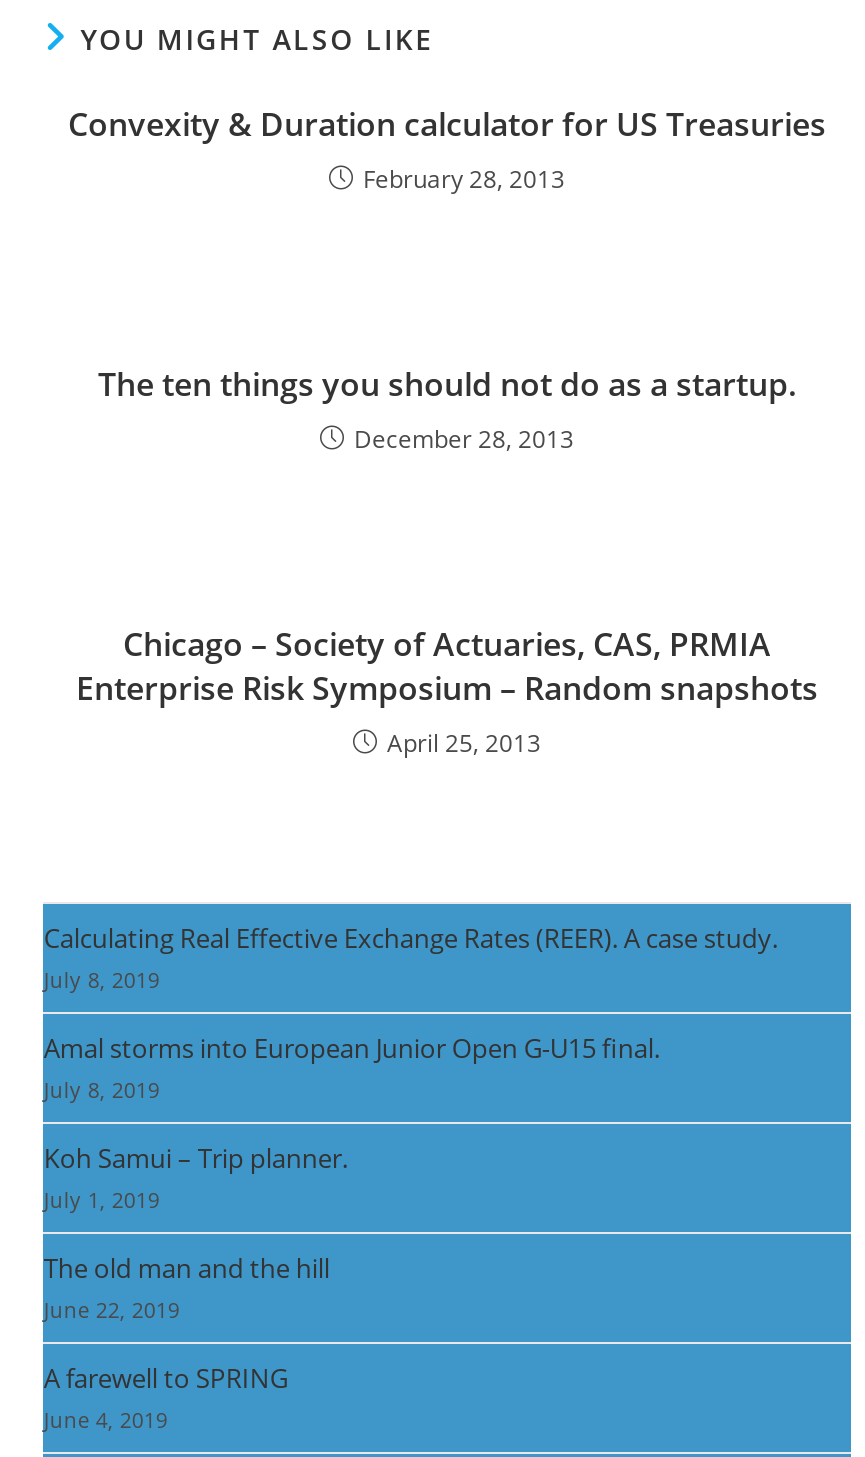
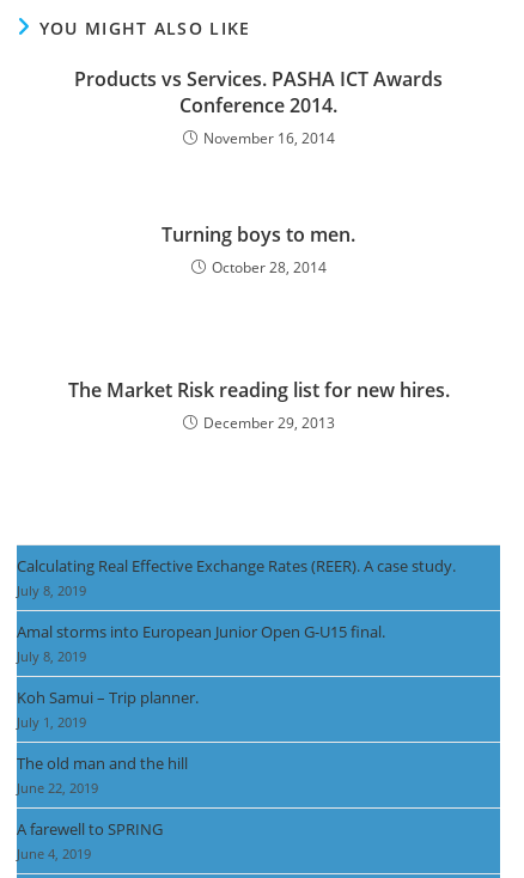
[68,102,826,196] Convexity & Duration calculator for US Treasuries | February 28, 2013 -> [74,66,443,148] Products vs Services. PASHA ICT Awards | Conference 2014. | November 16, 2014
[98,362,796,456] The ten things you should not do as a startup. | December 28, 2013 -> [162,221,355,278] Turning boys to men. | October 28, 2014
[76,622,818,760] Chicago – Society of Actuaries, CAS, PRMIA | Enterprise Risk Symposium – Random snapshots | April 25, 2013 -> [68,377,449,433] The Market Risk reading list for new hires. | December 29, 2013

